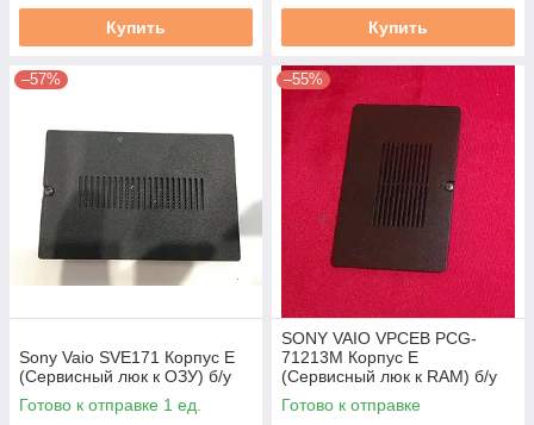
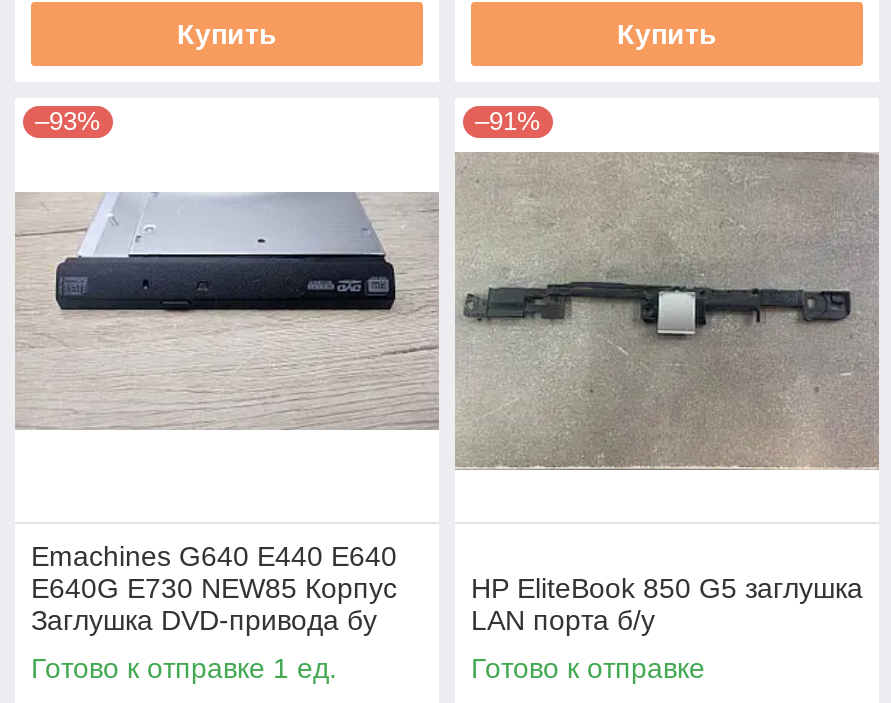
[21,70,61,88] –57% -> [35,106,101,136] –93%
[272,64,524,319] [image] | –55% -> [455,99,881,523] [image] | –91%
[10,121,262,287] [image] -> [15,191,441,469] [image]
[281,328,497,385] SONY VAIO VPCEB PCG- | 71213M Корпус E | (Сервисный люк к RAM) б/у -> [471,572,863,636] HP EliteBook 850 G5 заглушка | LAN порта б/у
[19,347,235,385] Sony Vaio SVE171 Корпус E | (Сервисный люк к ОЗУ) б/у -> [31,540,397,636] Emachines G640 E440 E640 | E640G E730 NEW85 Корпус | Заглушка DVD-привода бу

